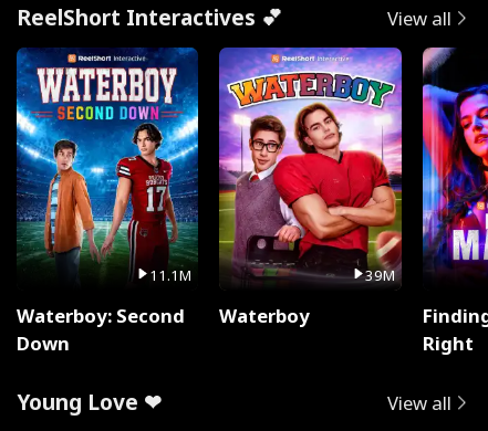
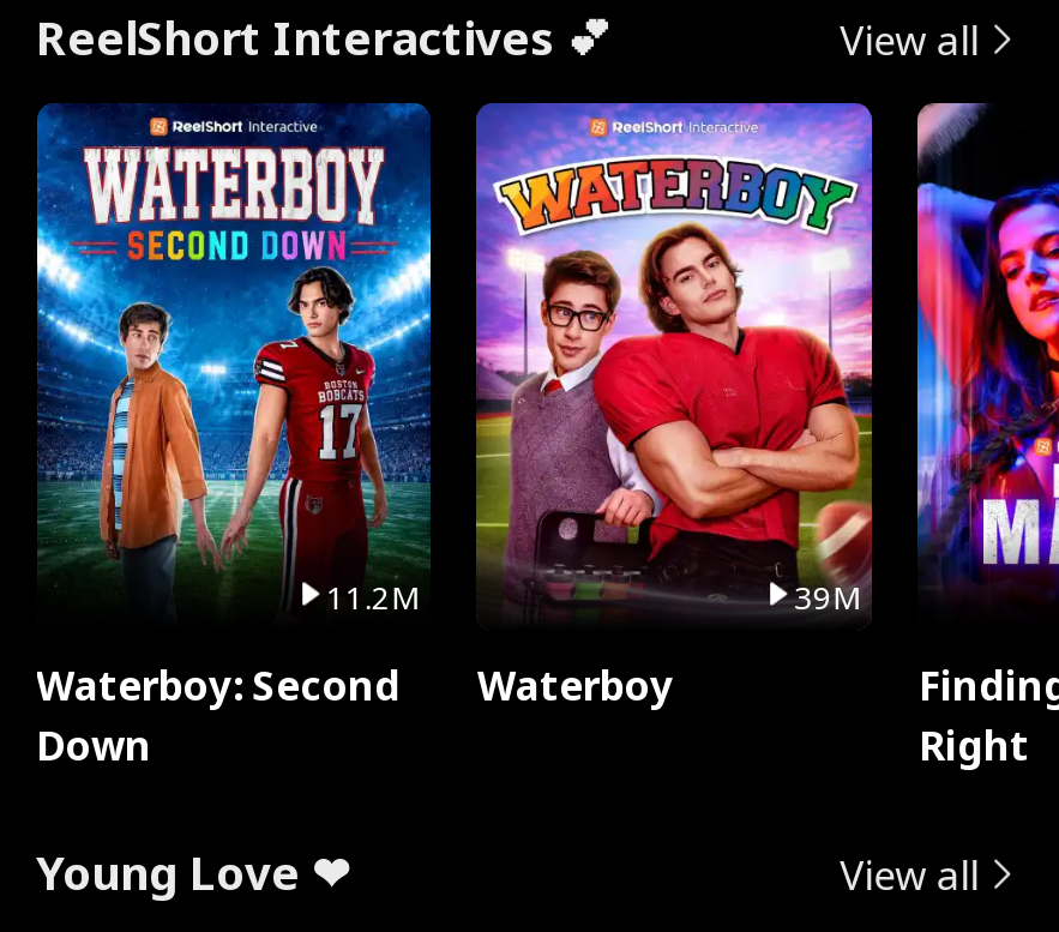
[150,265,192,285] 11.1M -> [326,575,417,618] 11.2M

